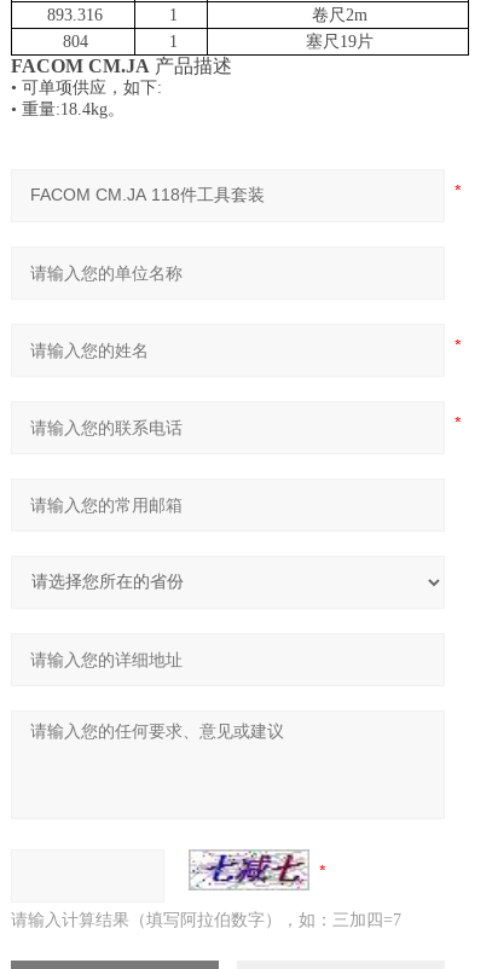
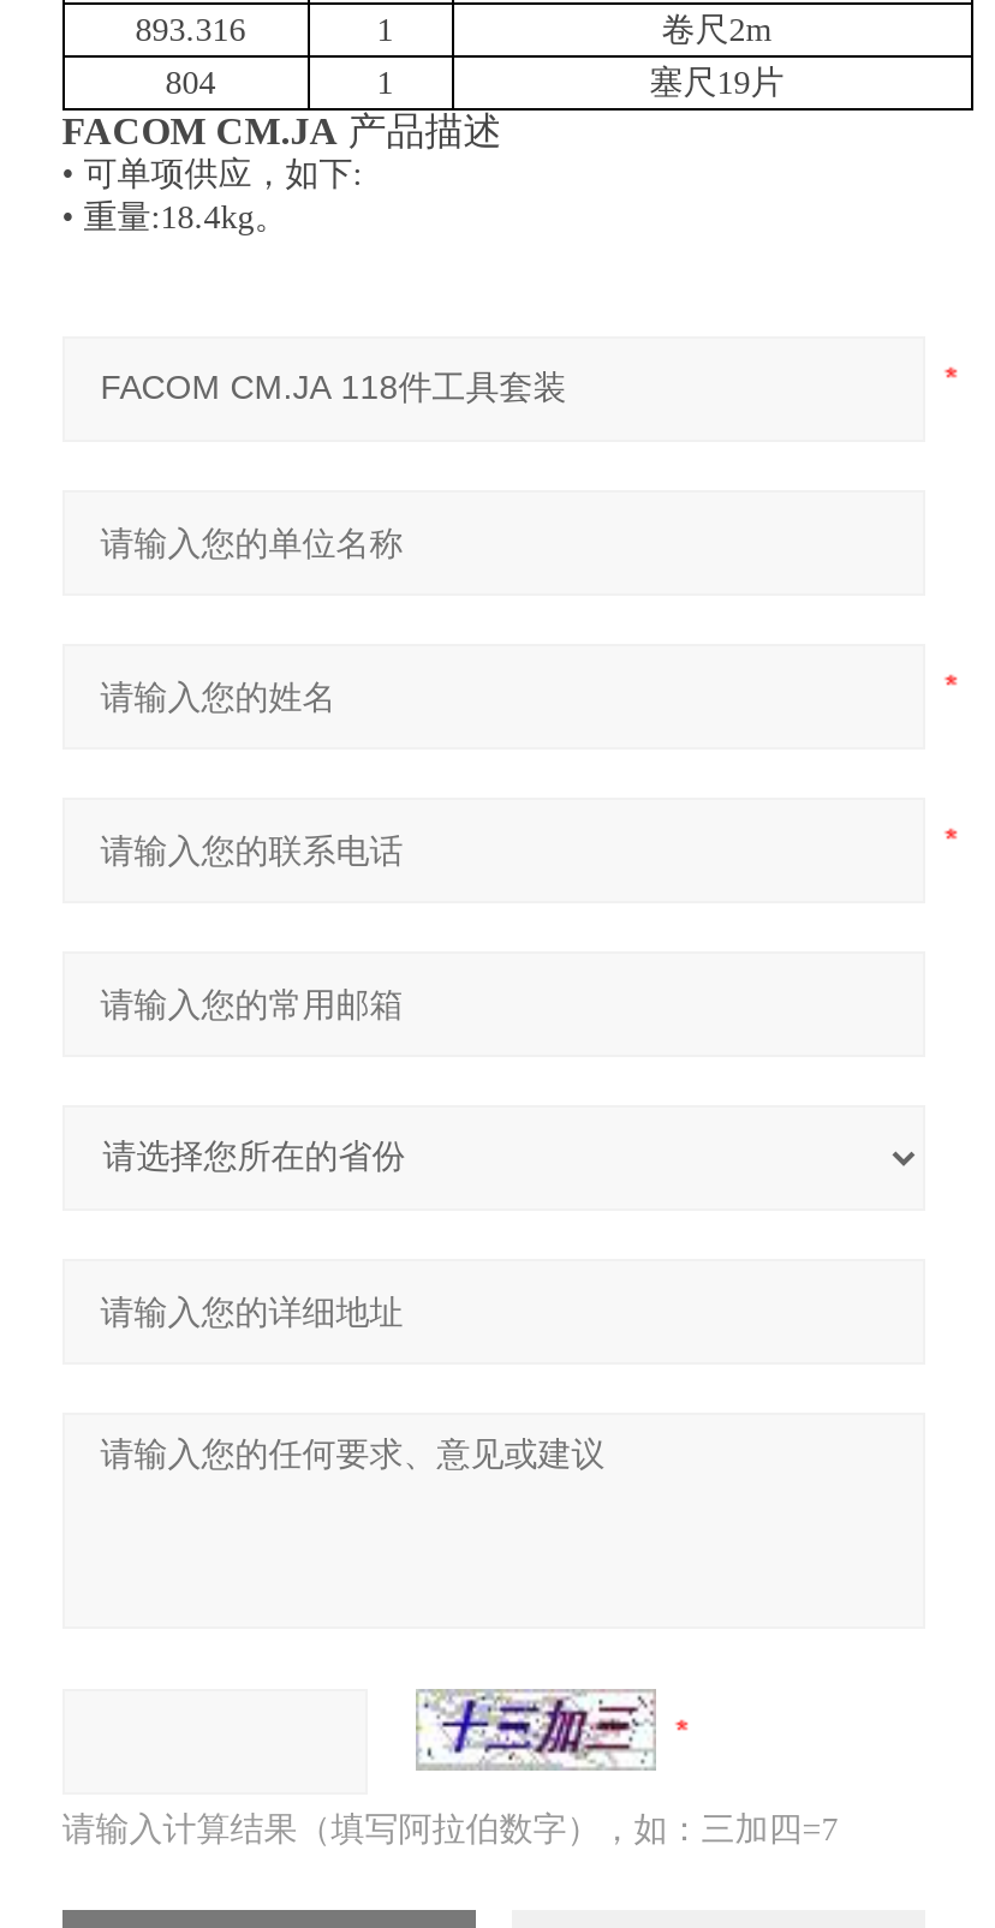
[190,849,308,890] [image] -> [416,1689,656,1771] [image]

